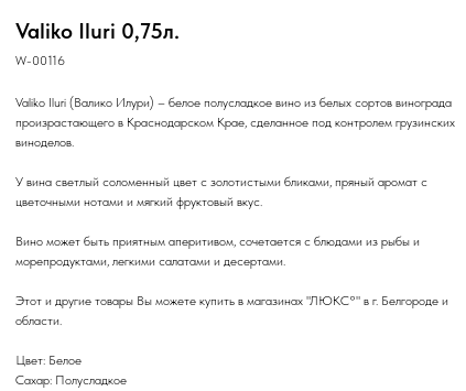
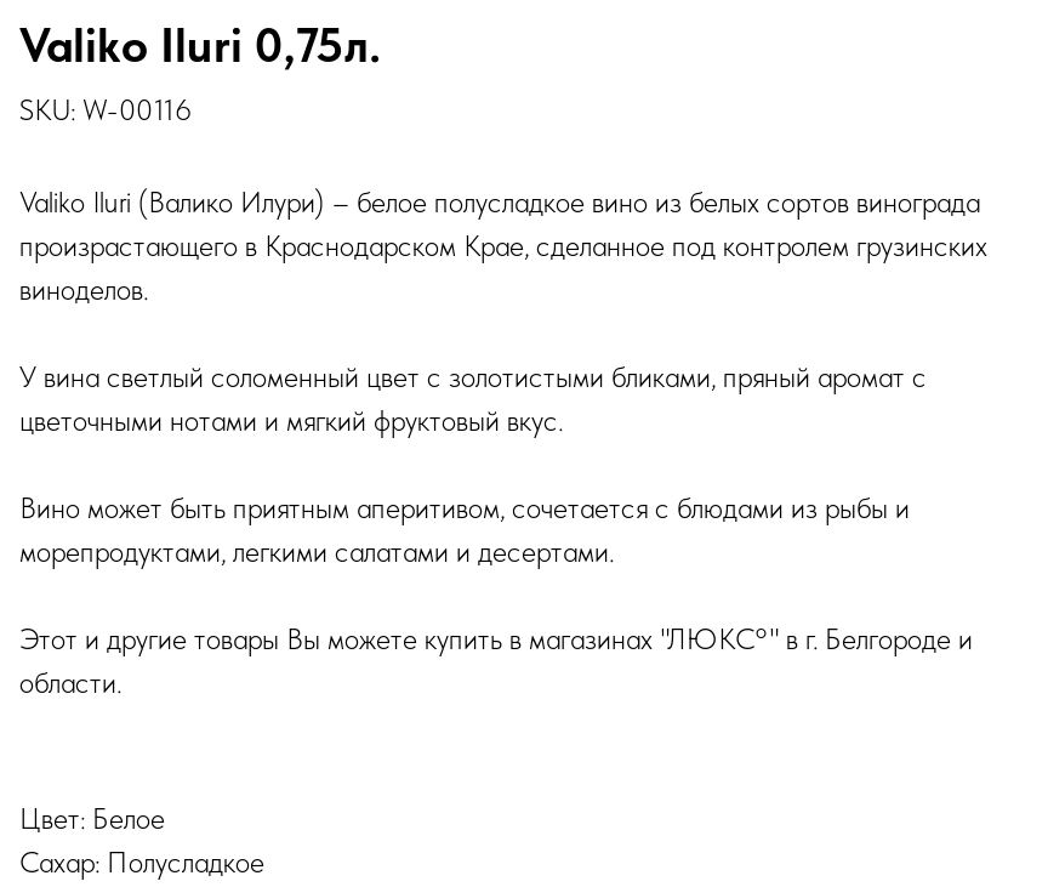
[15,53,65,68] W-00116 -> [19,93,192,127] SKU: W-00116

